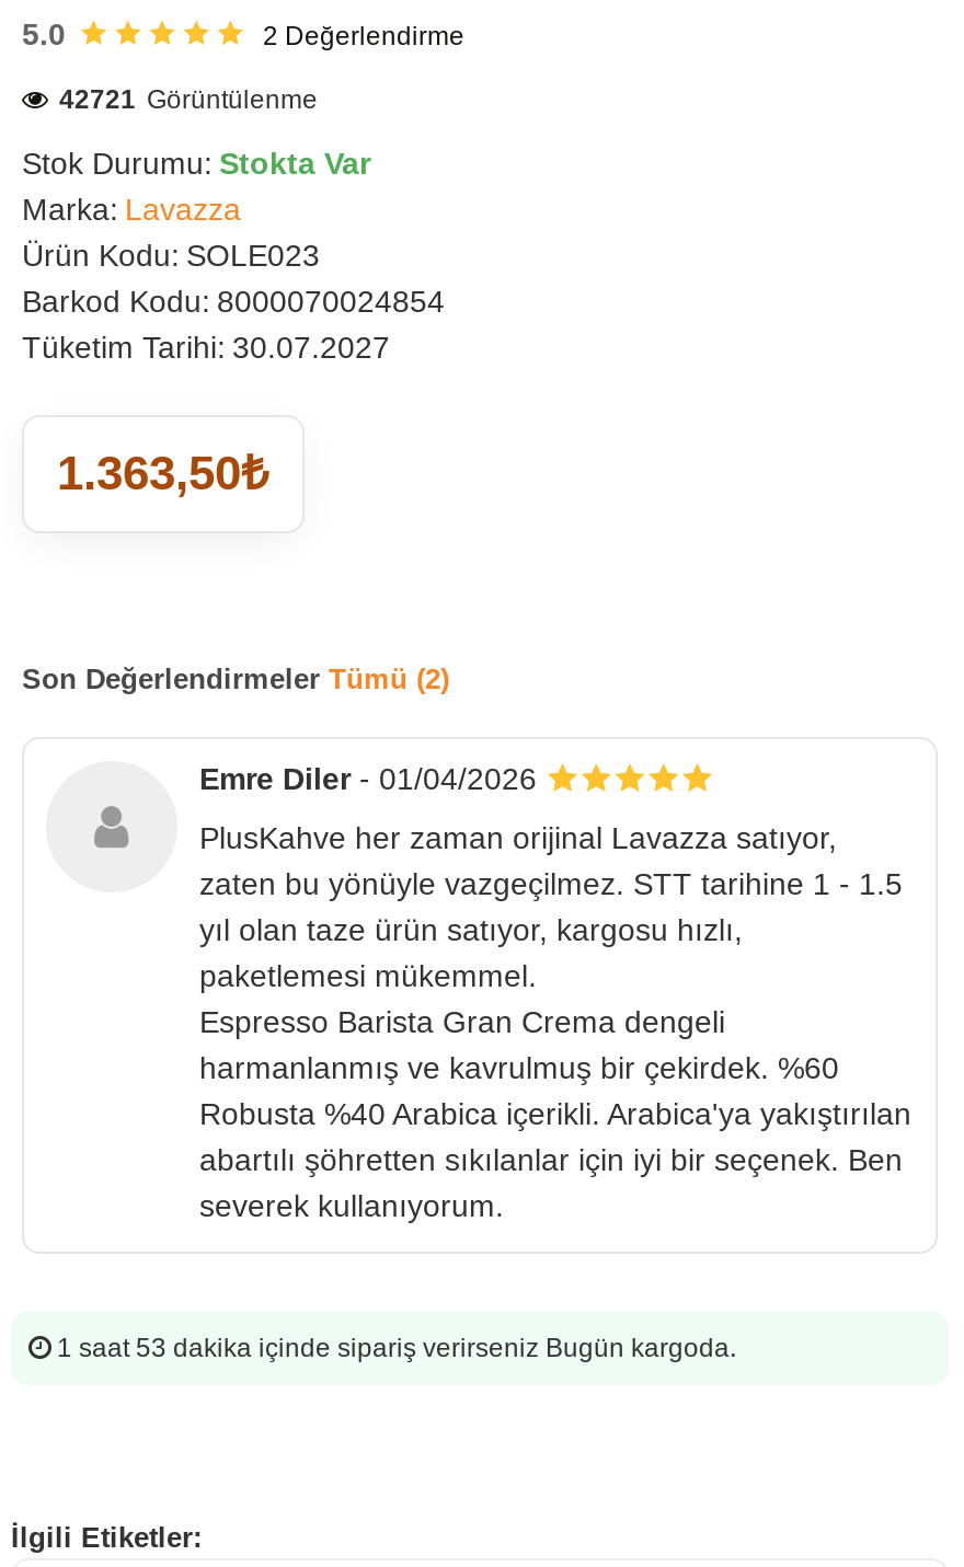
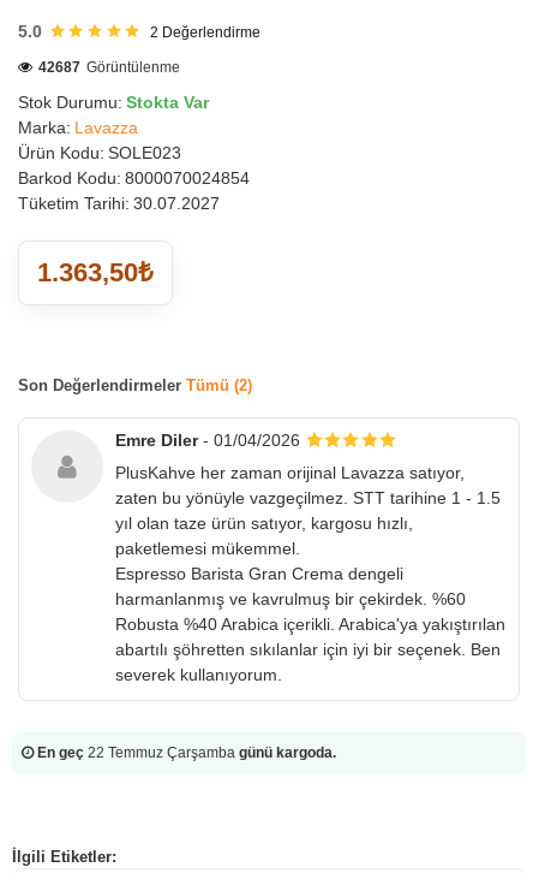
[59,85,318,115] 42721 Görüntülenme -> [38,59,180,76] 42687 Görüntülenme
[57,1333,736,1364] 1 saat 53 dakika içinde sipariş verirseniz Bugün kargoda. -> [37,744,336,761] En geç 22 Temmuz Çarşamba günü kargoda.

